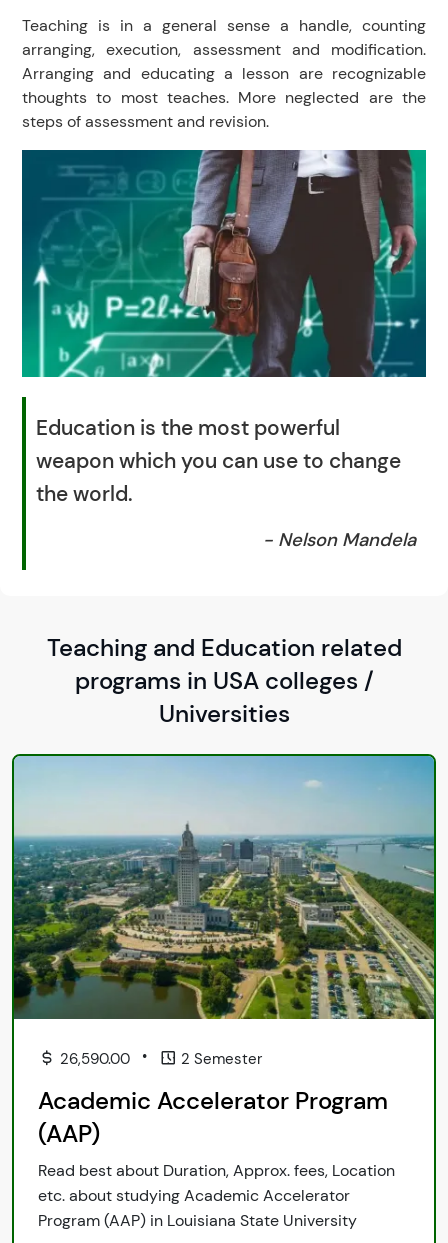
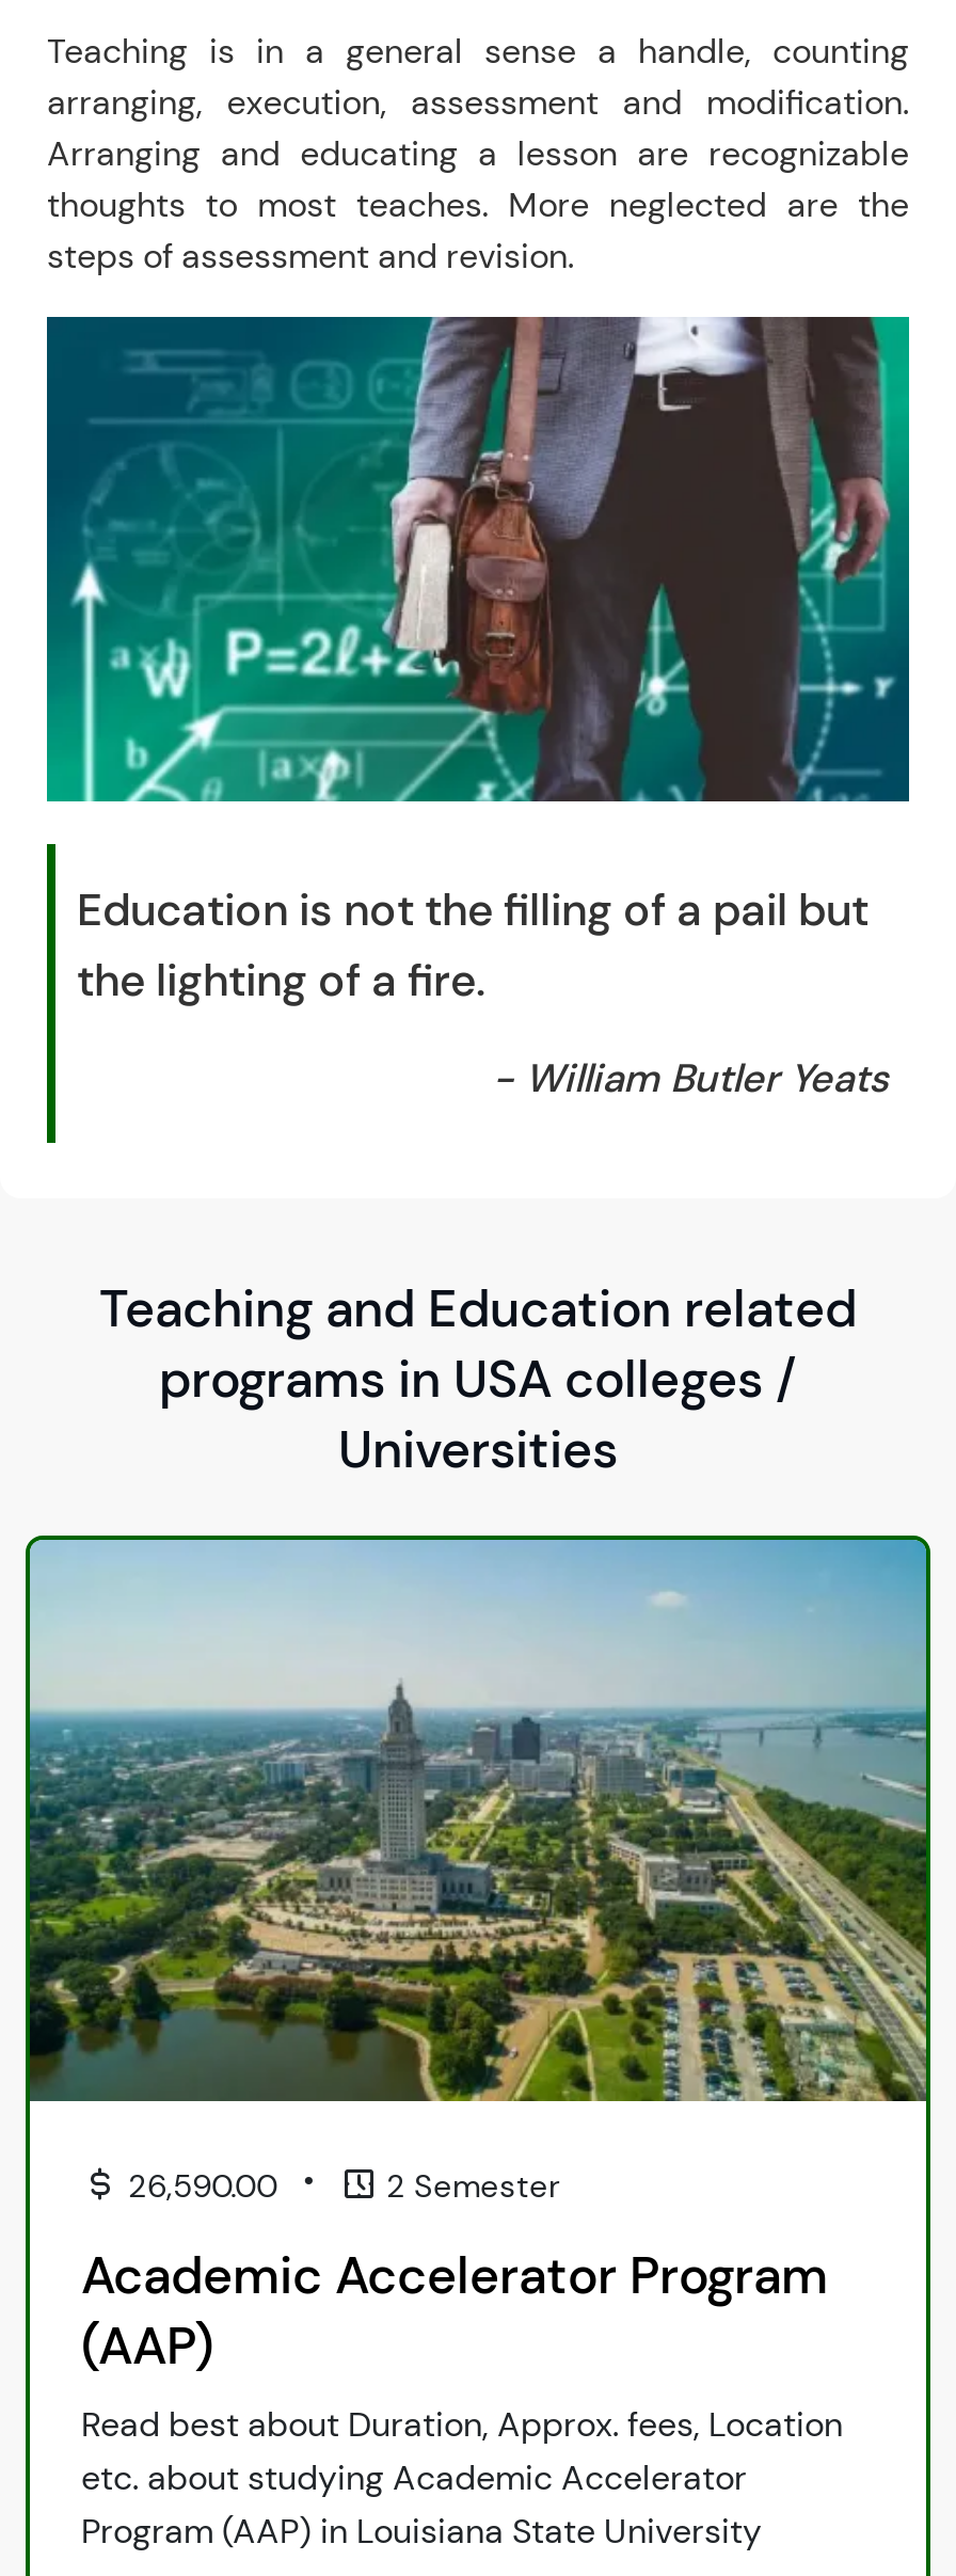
[36,414,401,508] Education is the most powerful | weapon which you can use to change | the world. -> [77,881,869,1011] Education is not the filling of a pail but | the lighting of a fire.
[263,528,416,552] - Nelson Mandela -> [493,1053,888,1105] - William Butler Yeats

